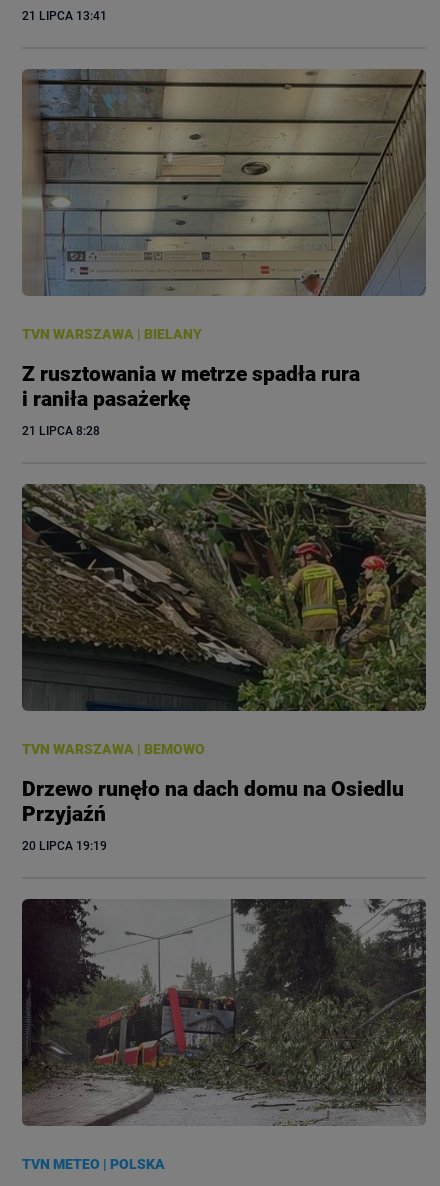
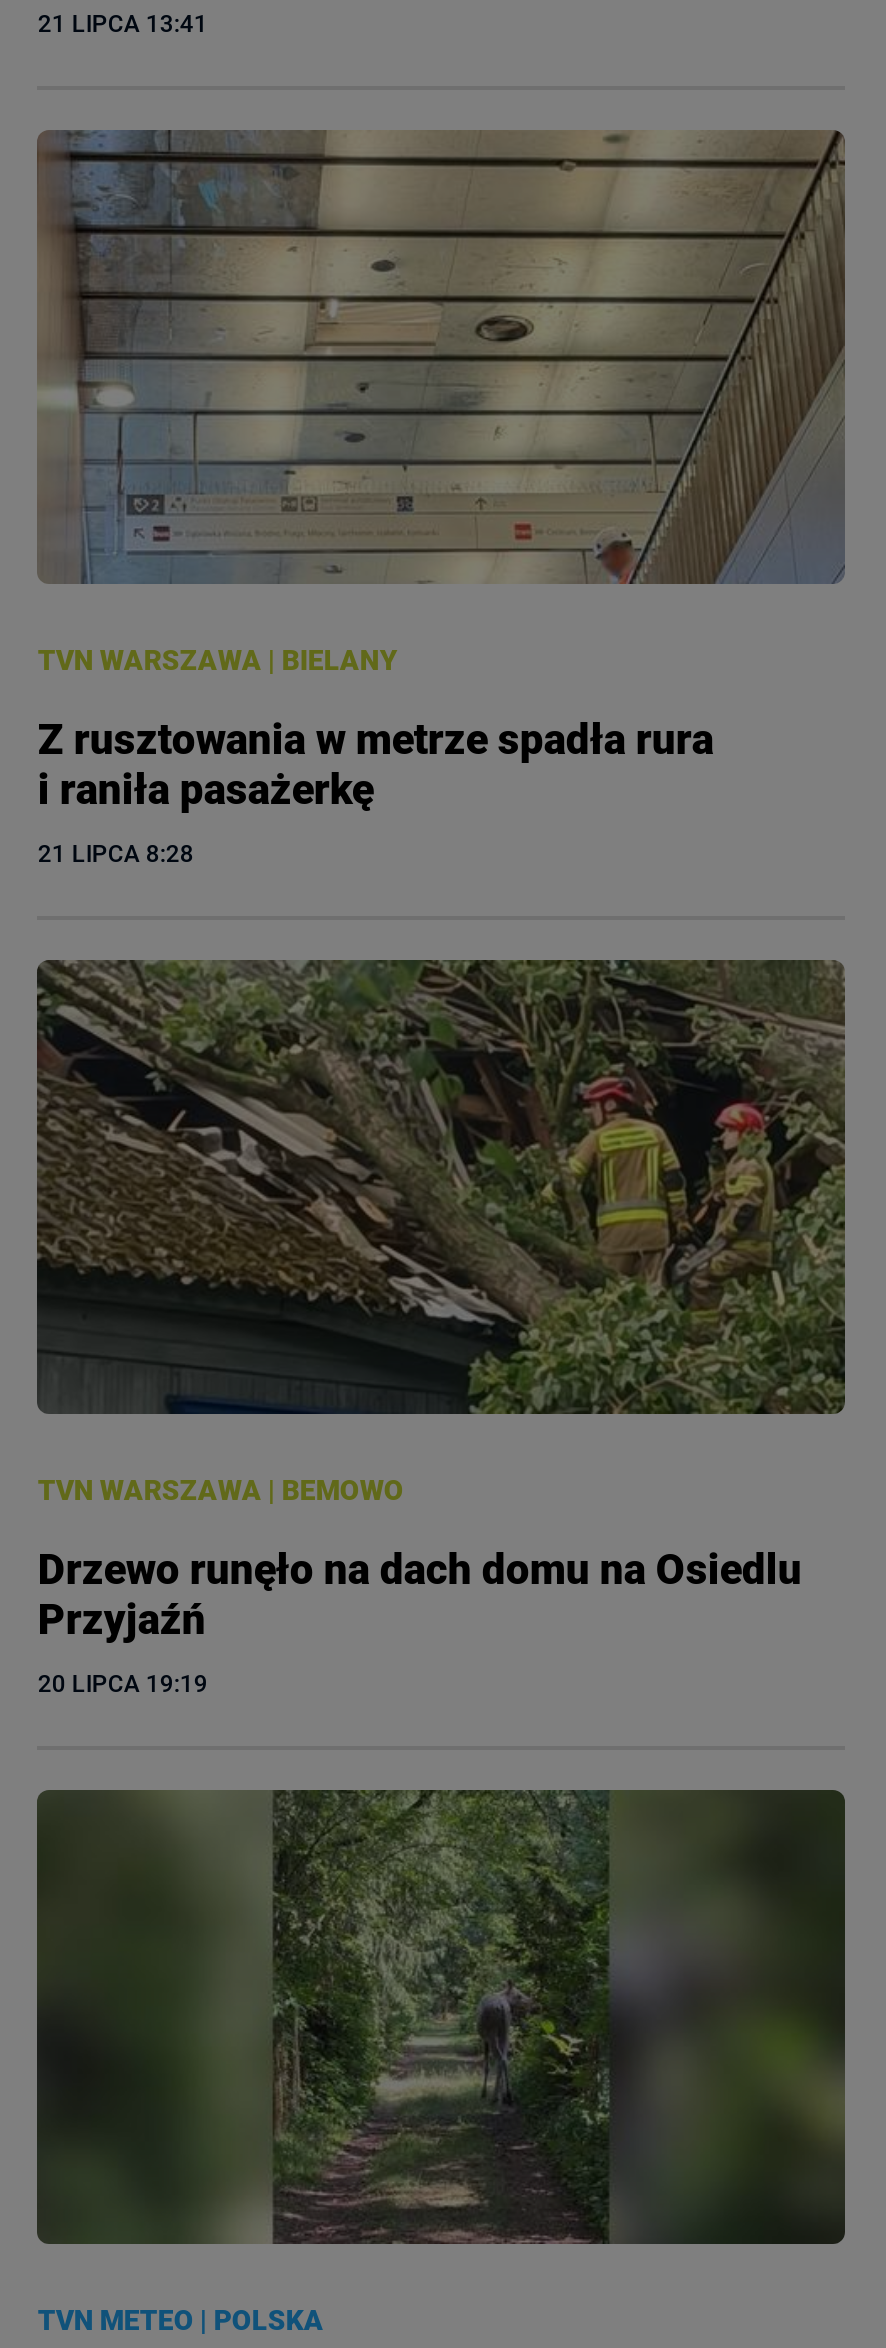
[22,898,427,1126] [image] -> [37,1788,845,2246] [image]

